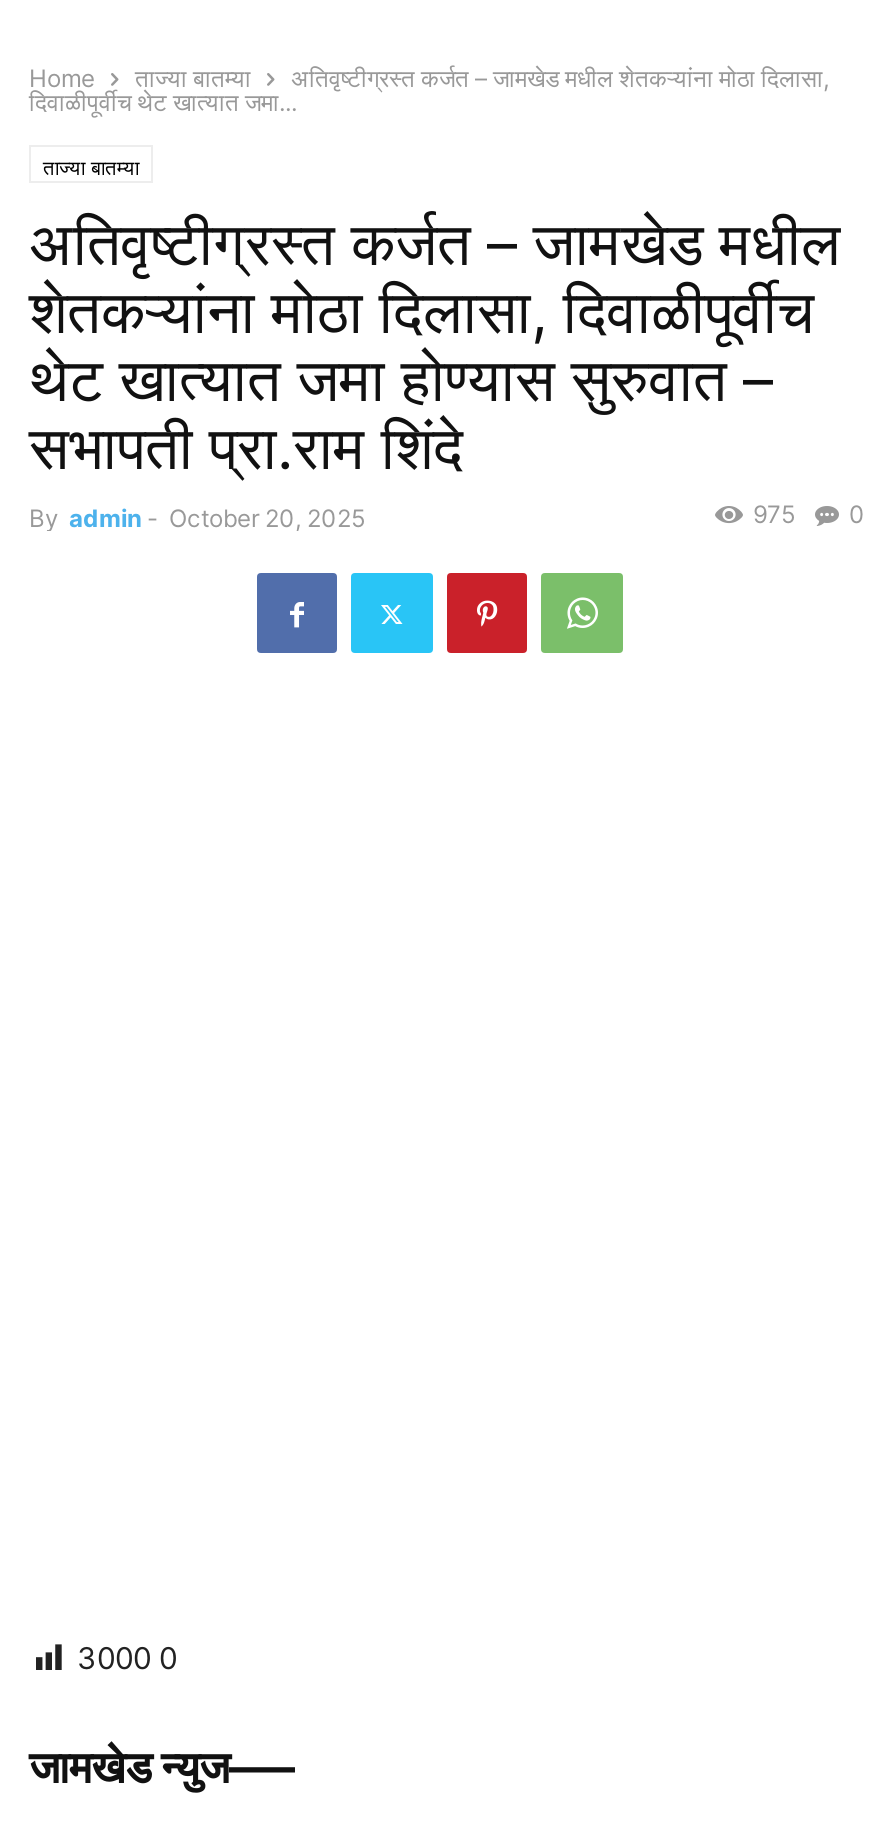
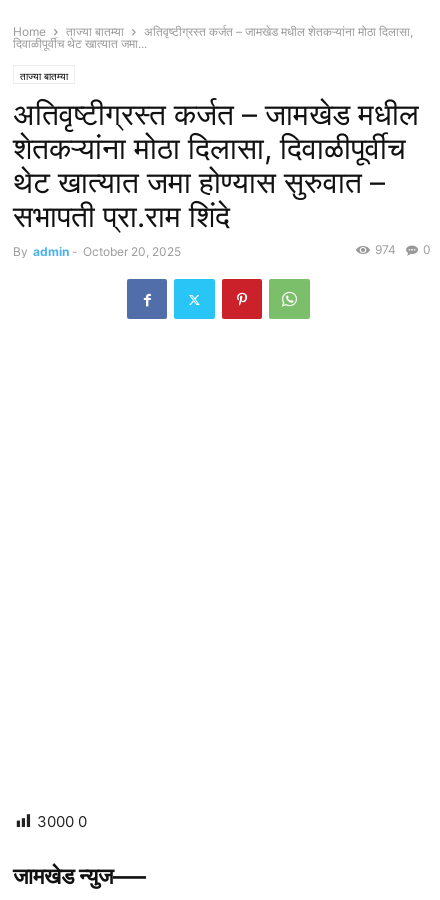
[753,499,865,529] 975 0 -> [375,242,431,257] 974 0

